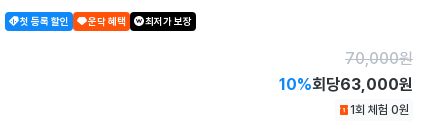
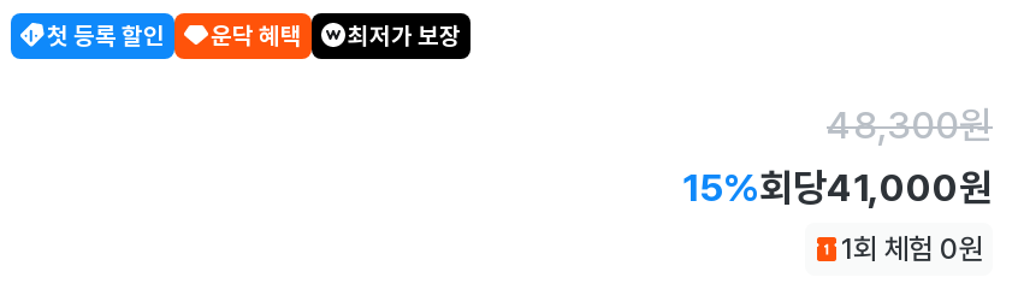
[345,49,413,68] 70,000원 -> [827,102,993,147] 48,300원
[279,75,413,94] 10%회당63,000원 -> [682,164,993,210] 15%회당41,000원

